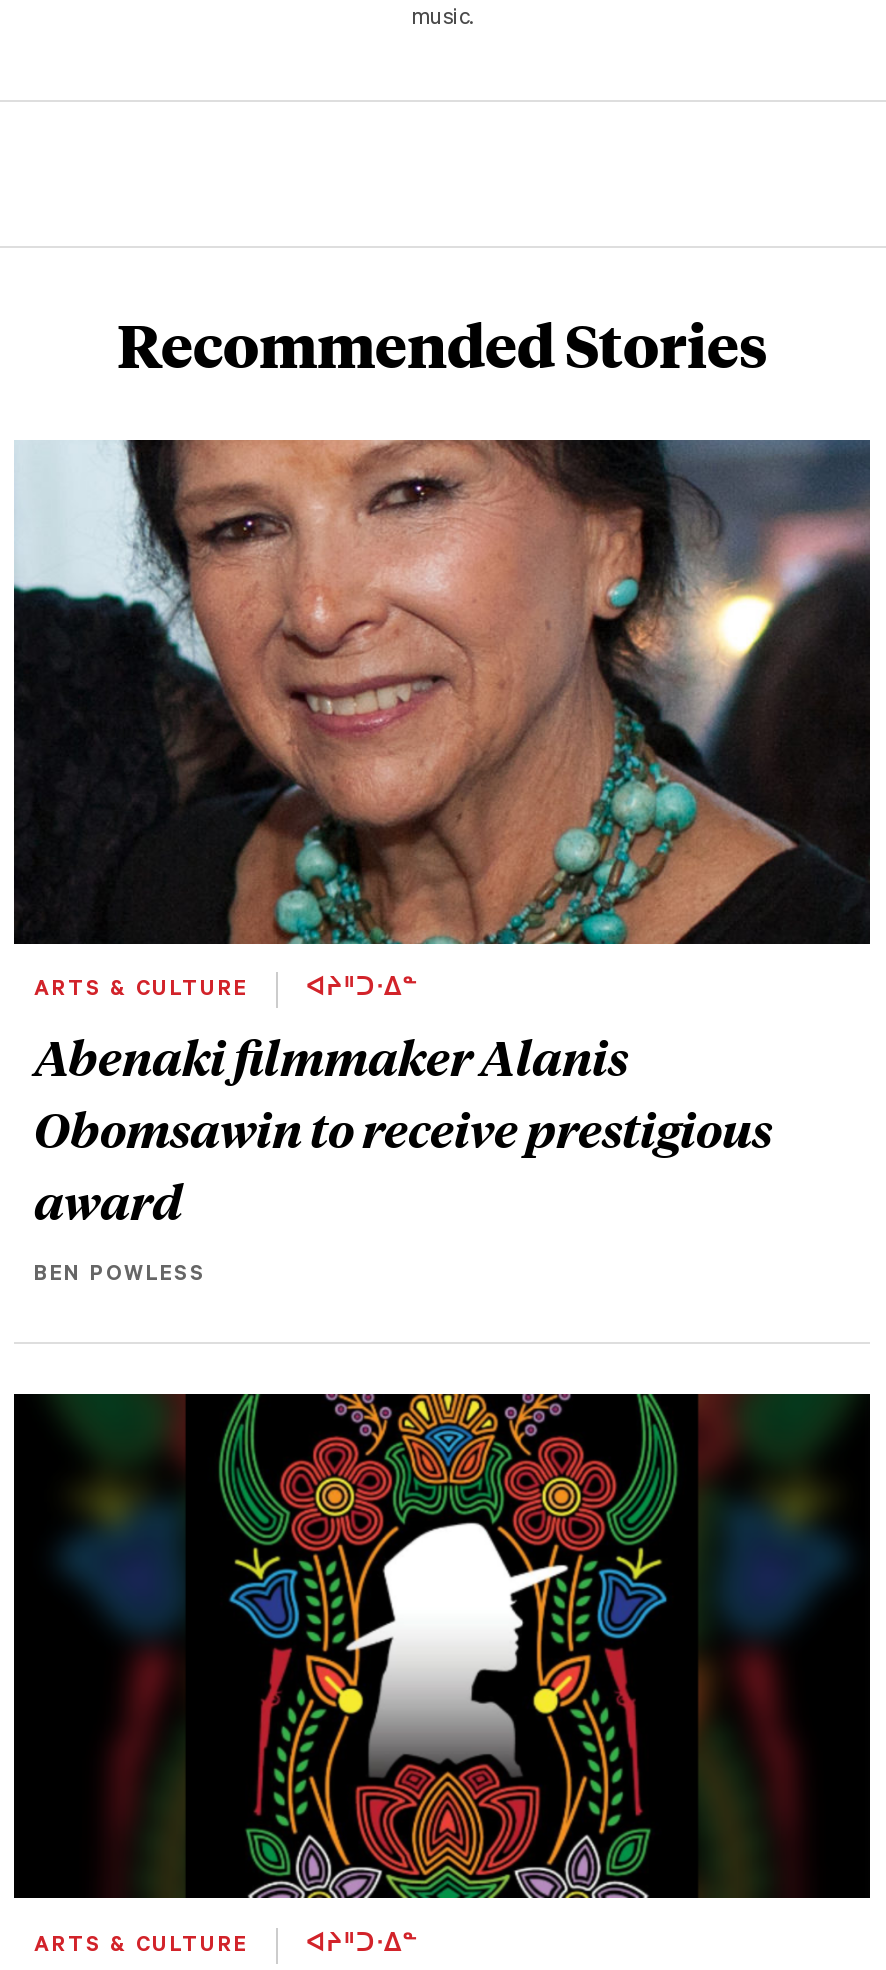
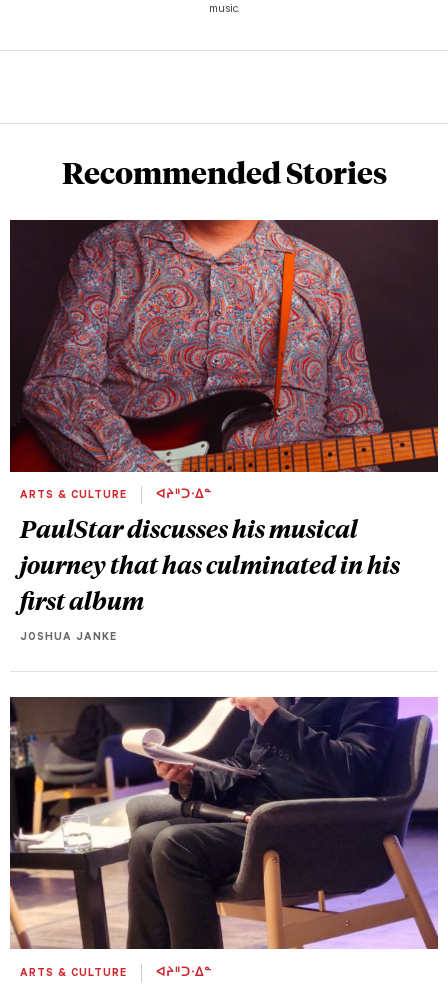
[12,438,872,1233] [image] | Abenaki filmmaker Alanis | Obomsawin to receive prestigious | award -> [9,219,439,616] [image] | PaulStar discusses his musical | journey that has culminated in his | first album
[34,1265,206,1289] BEN POWLESS -> [20,632,117,644] JOSHUA JANKE
[12,1392,872,1900] [image] -> [9,696,439,950] [image]

